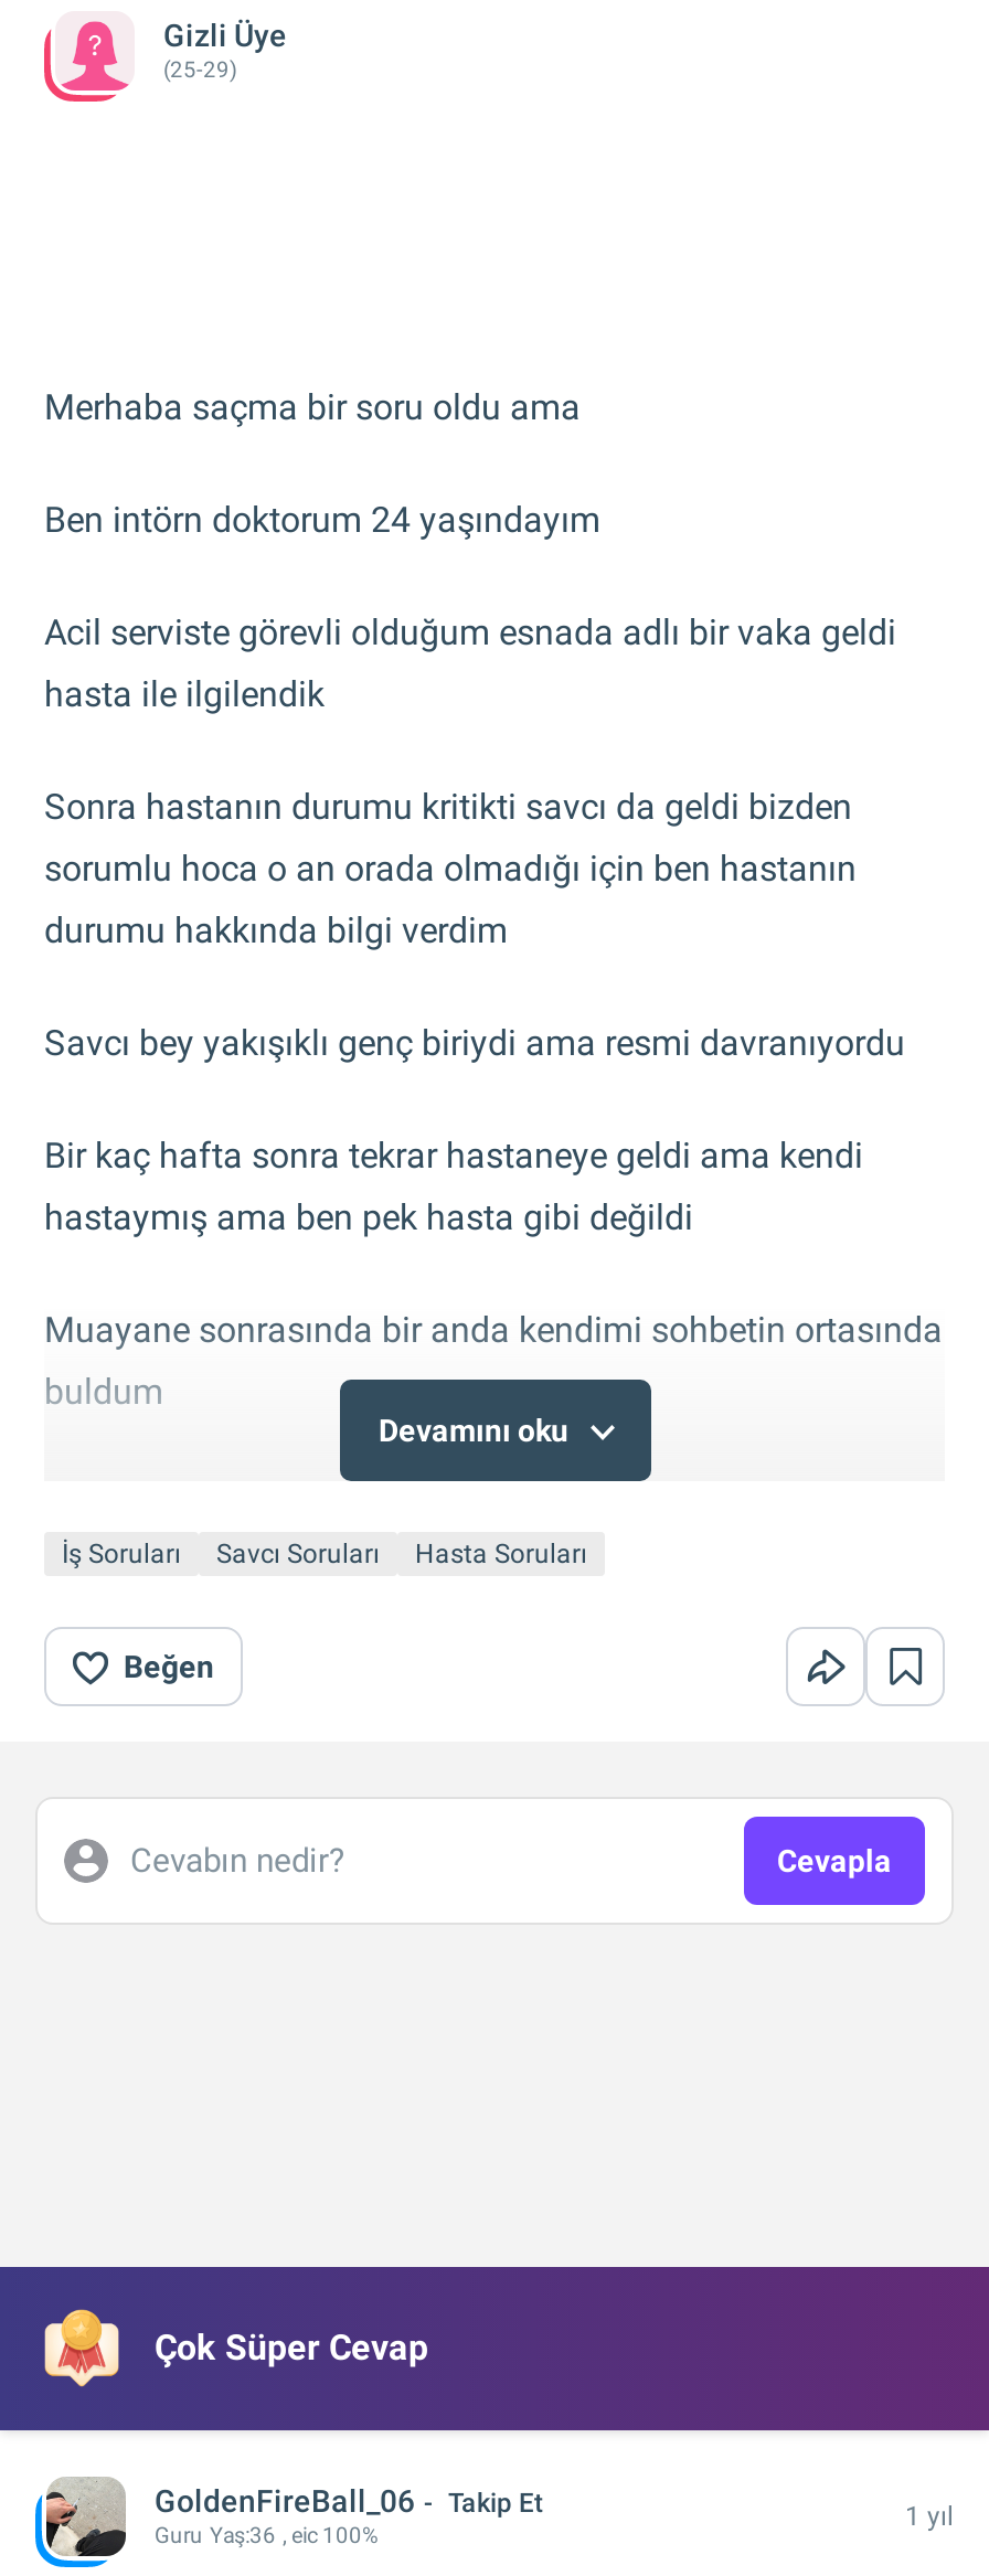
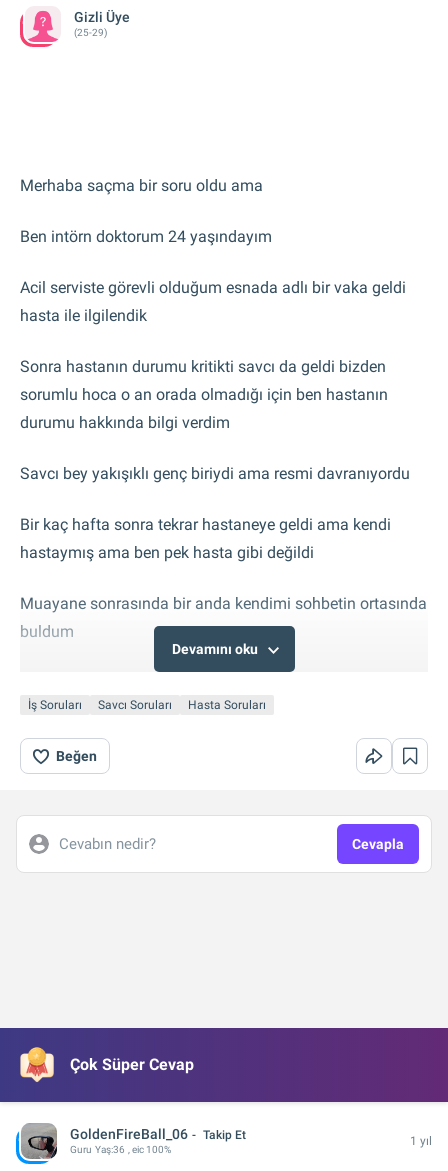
[46,2481,121,2556] [image] -> [20,1124,56,1160] [image]

